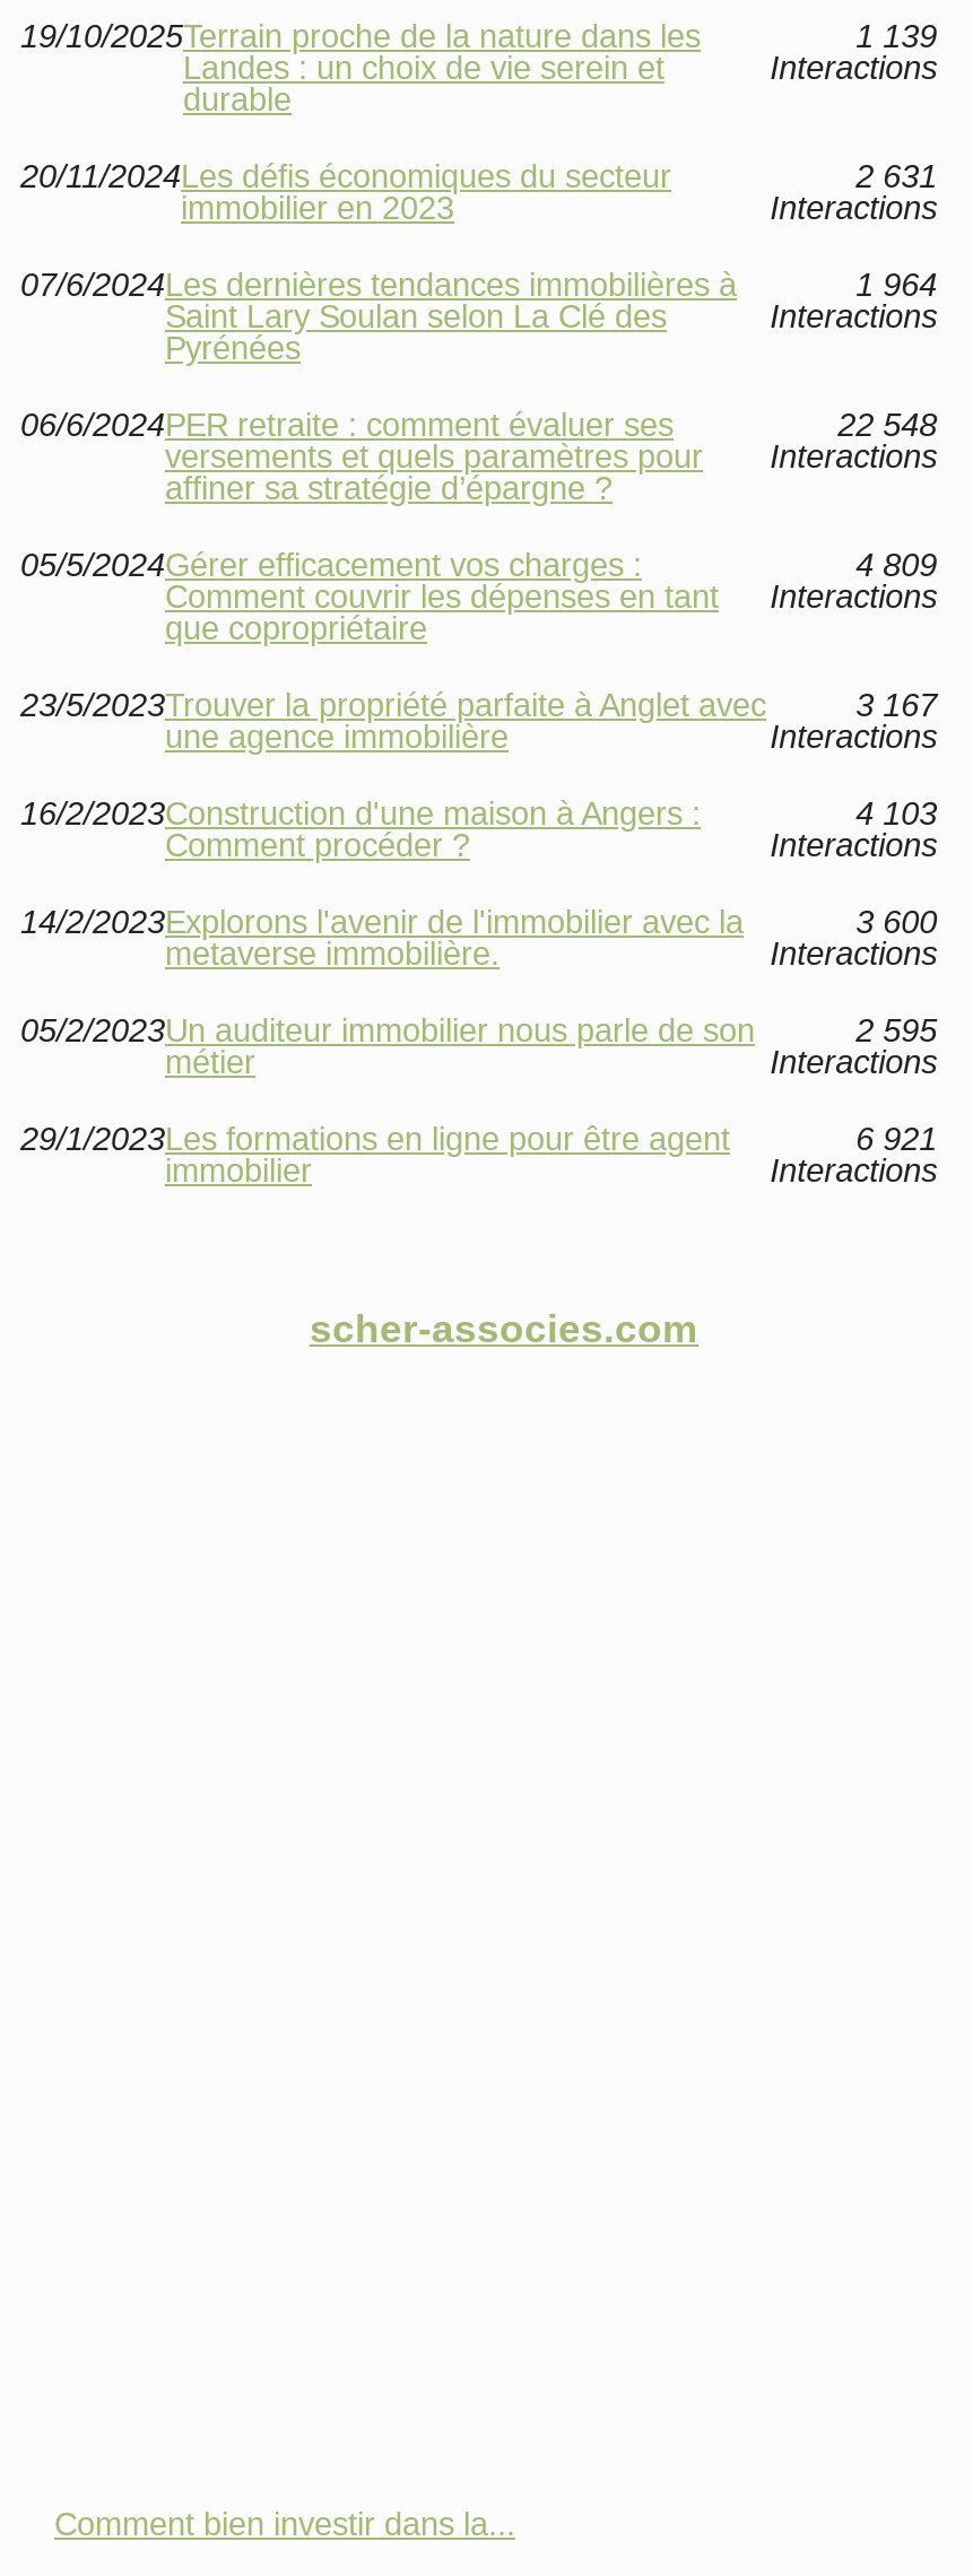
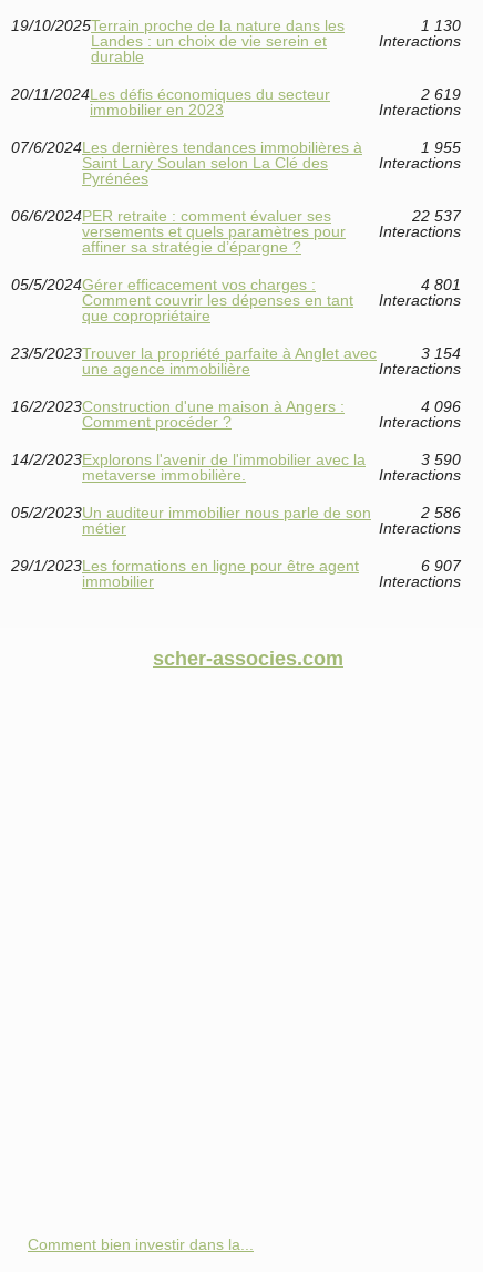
[856,19,937,55] 1 139 -> [421,17,460,35] 1 130
[856,159,937,195] 2 631 -> [421,86,460,103] 2 619
[856,267,937,303] 1 964 -> [421,139,460,156] 1 955
[838,407,937,444] 22 548 -> [412,207,460,225] 22 537
[856,548,937,584] 4 809 -> [421,276,460,294] 4 801
[856,688,937,724] 3 167 -> [421,345,460,362] 3 154
[856,796,937,832] 4 103 -> [421,398,460,415] 4 096
[856,905,937,941] 3 600 -> [421,451,460,469] 3 590
[856,1013,937,1049] 2 595 -> [421,504,460,522] 2 586
[856,1121,937,1158] 6 921 -> [421,557,460,575] 6 907

